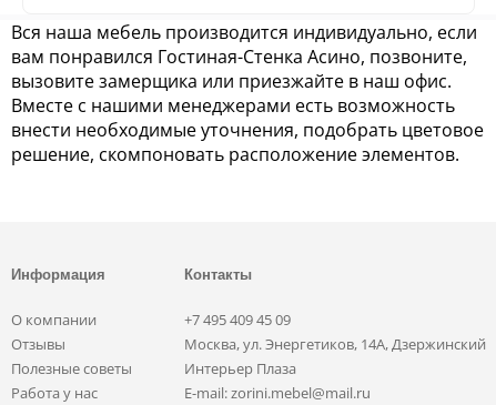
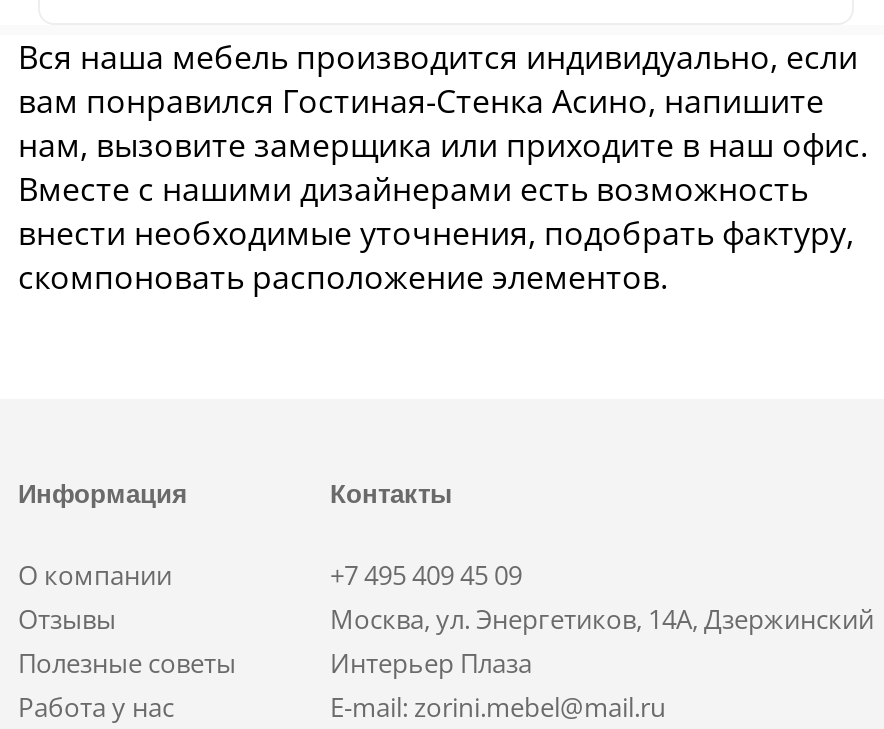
[11,44,484,166] вам понравился Гостиная-Стенка Асино, позвоните, | вызовите замерщика или приезжайте в наш офис. | Вместе с нашими менеджерами есть возможность | внести необходимые уточнения, подобрать цветовое | решение, скомпоновать расположение элементов. -> [18,78,868,298] вам понравился Гостиная-Стенка Асино, напишите | нам, вызовите замерщика или приходите в наш офис. | Вместе с нашими дизайнерами есть возможность | внести необходимые уточнения, подобрать фактуру, | скомпоновать расположение элементов.

